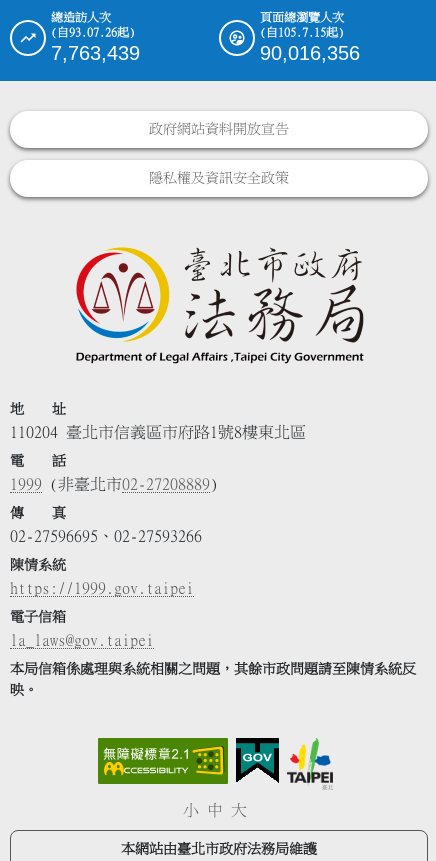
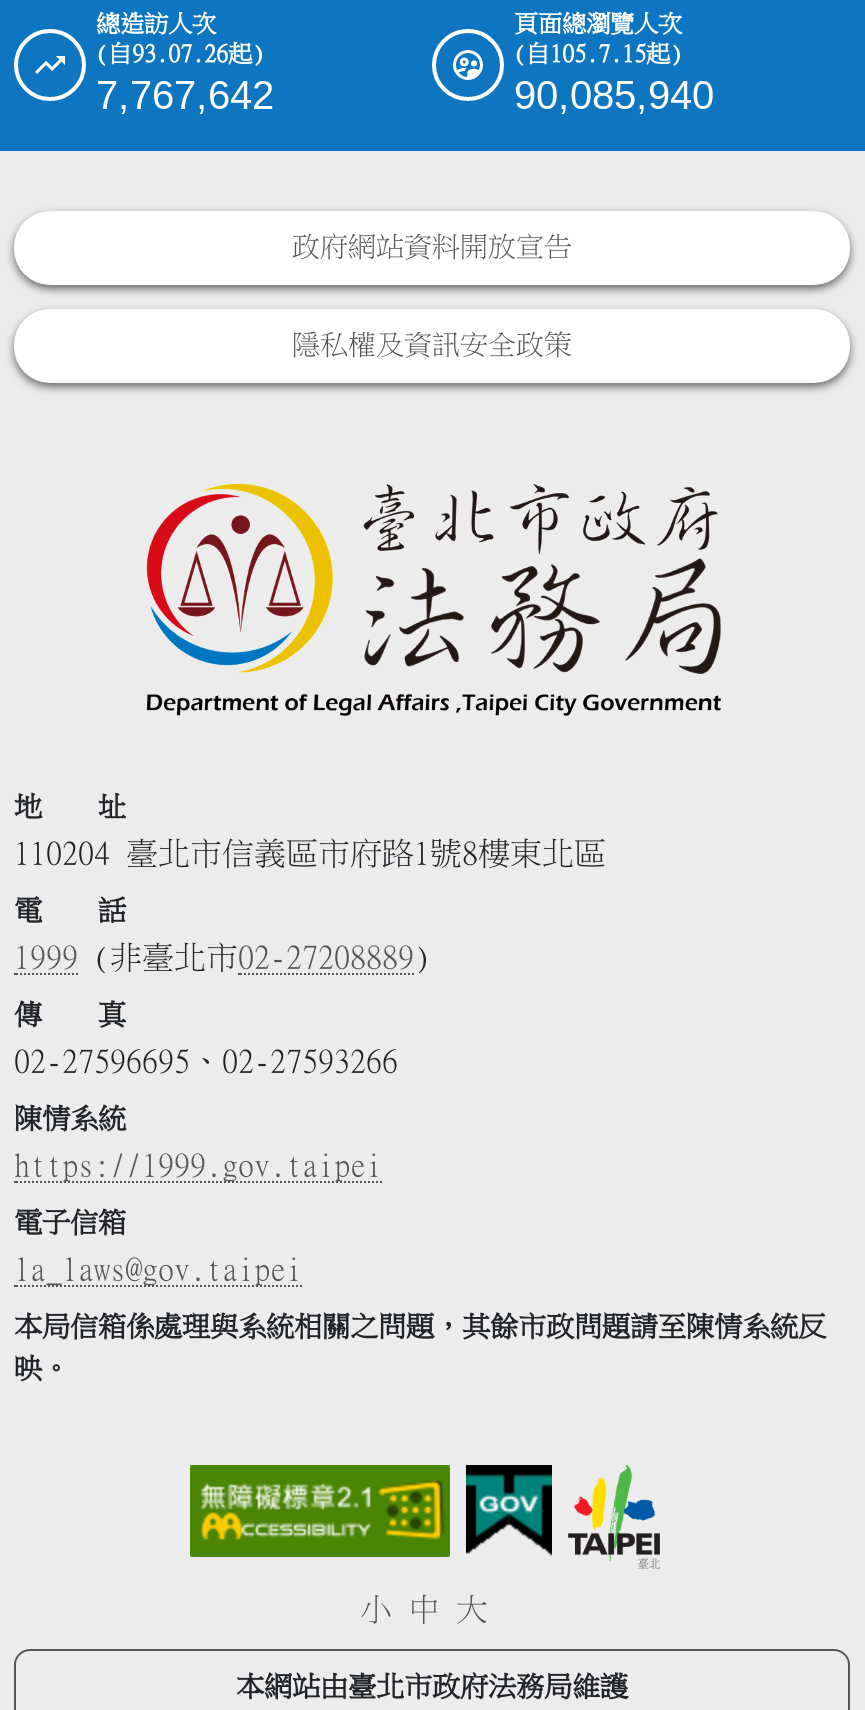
[51,42,140,64] 7,763,439 -> [96,73,274,117] 7,767,642
[260,42,360,64] 90,016,356 -> [514,73,714,117] 90,085,940

